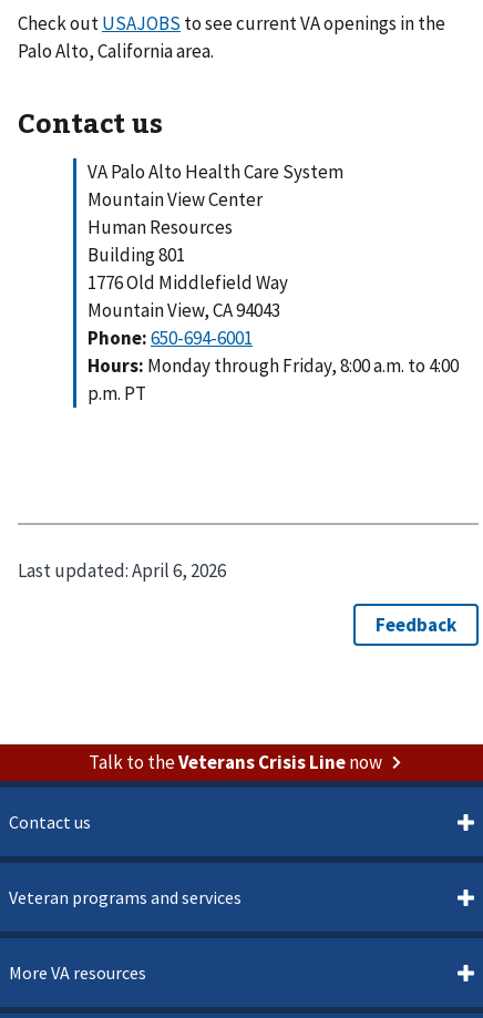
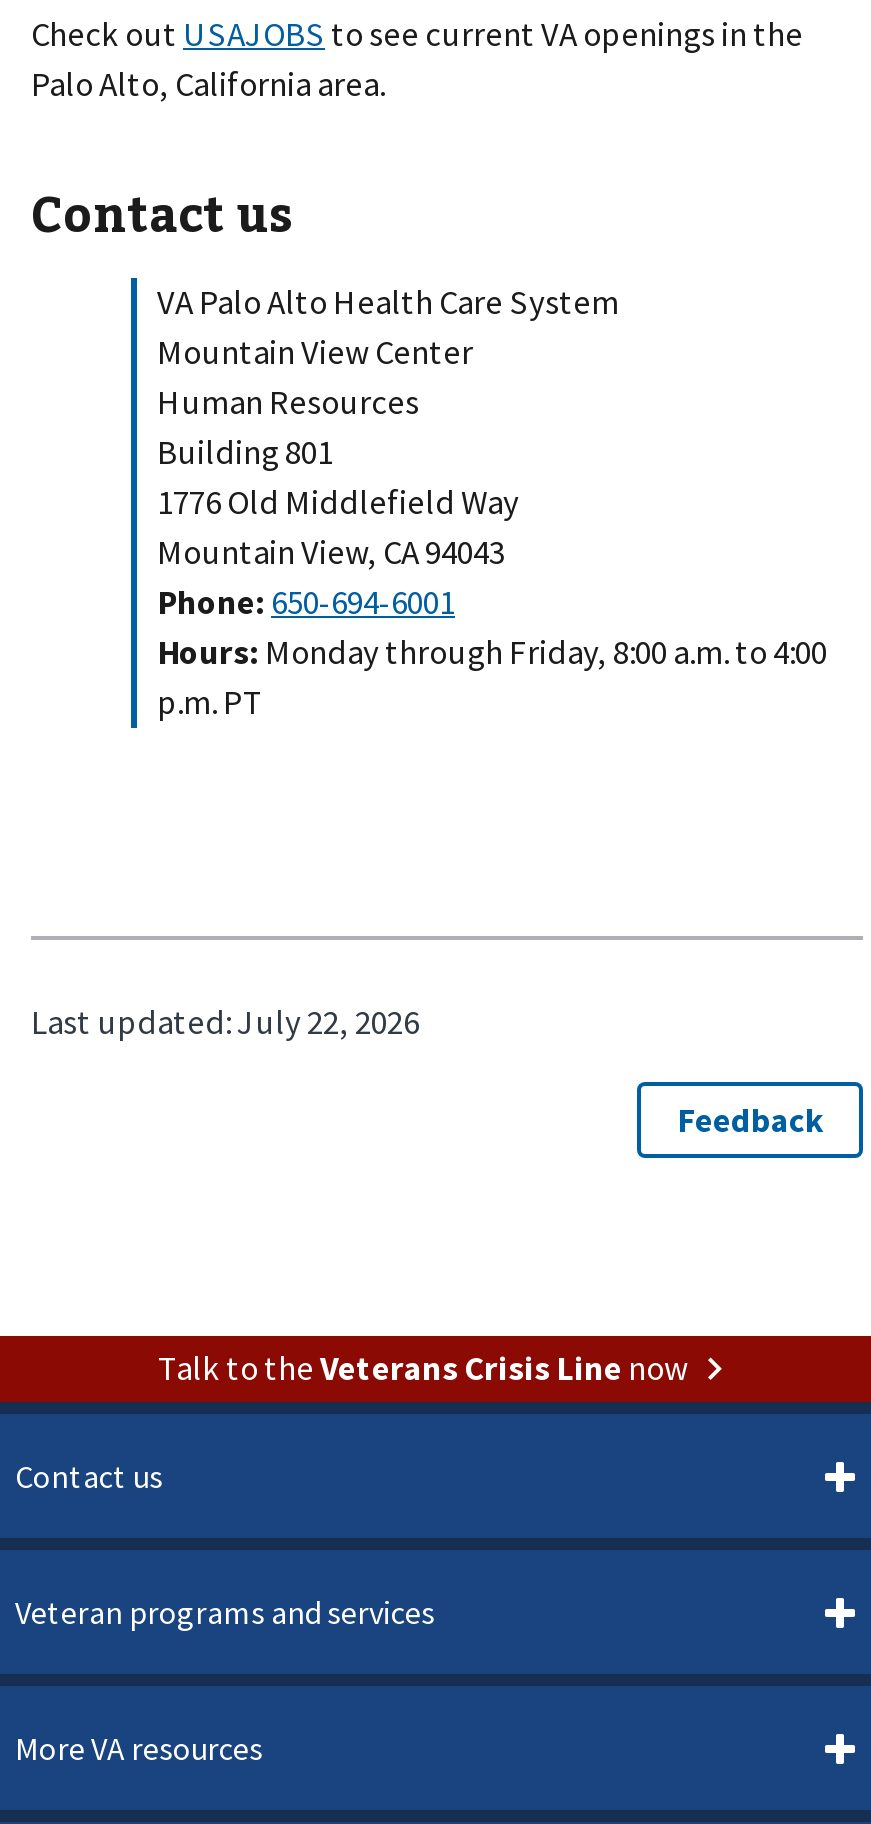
[18,558,226,583] Last updated:April 6, 2026 -> [31,1000,419,1044] Last updated:July 22, 2026

